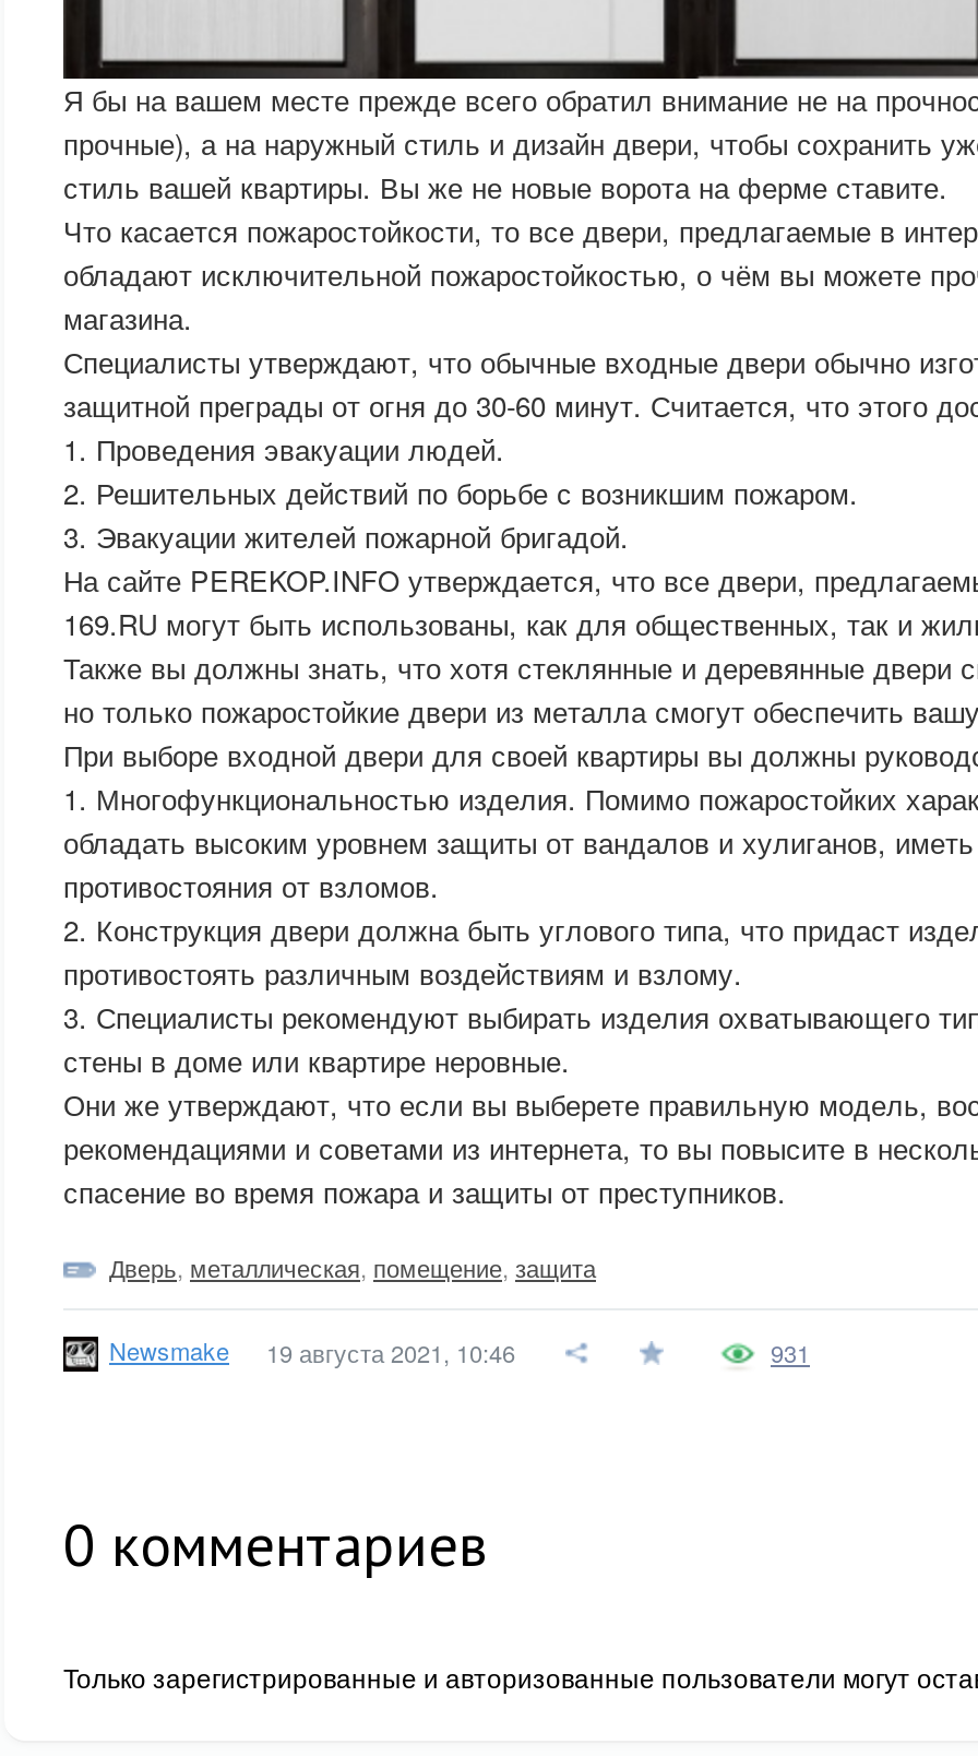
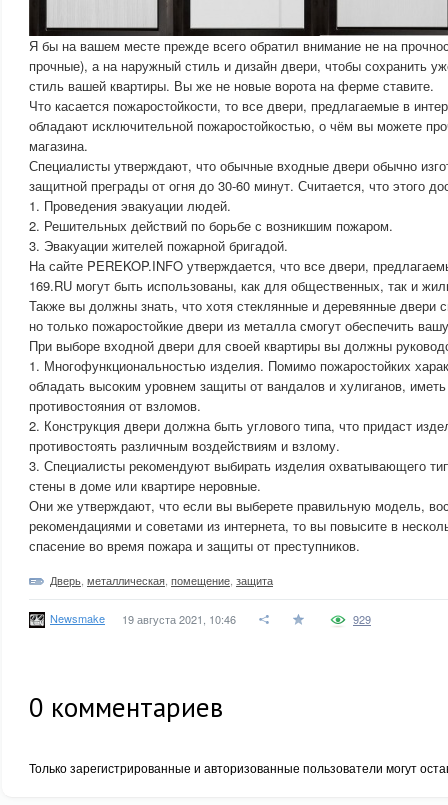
[771,1334,810,1369] 931 -> [353,611,371,627] 929

